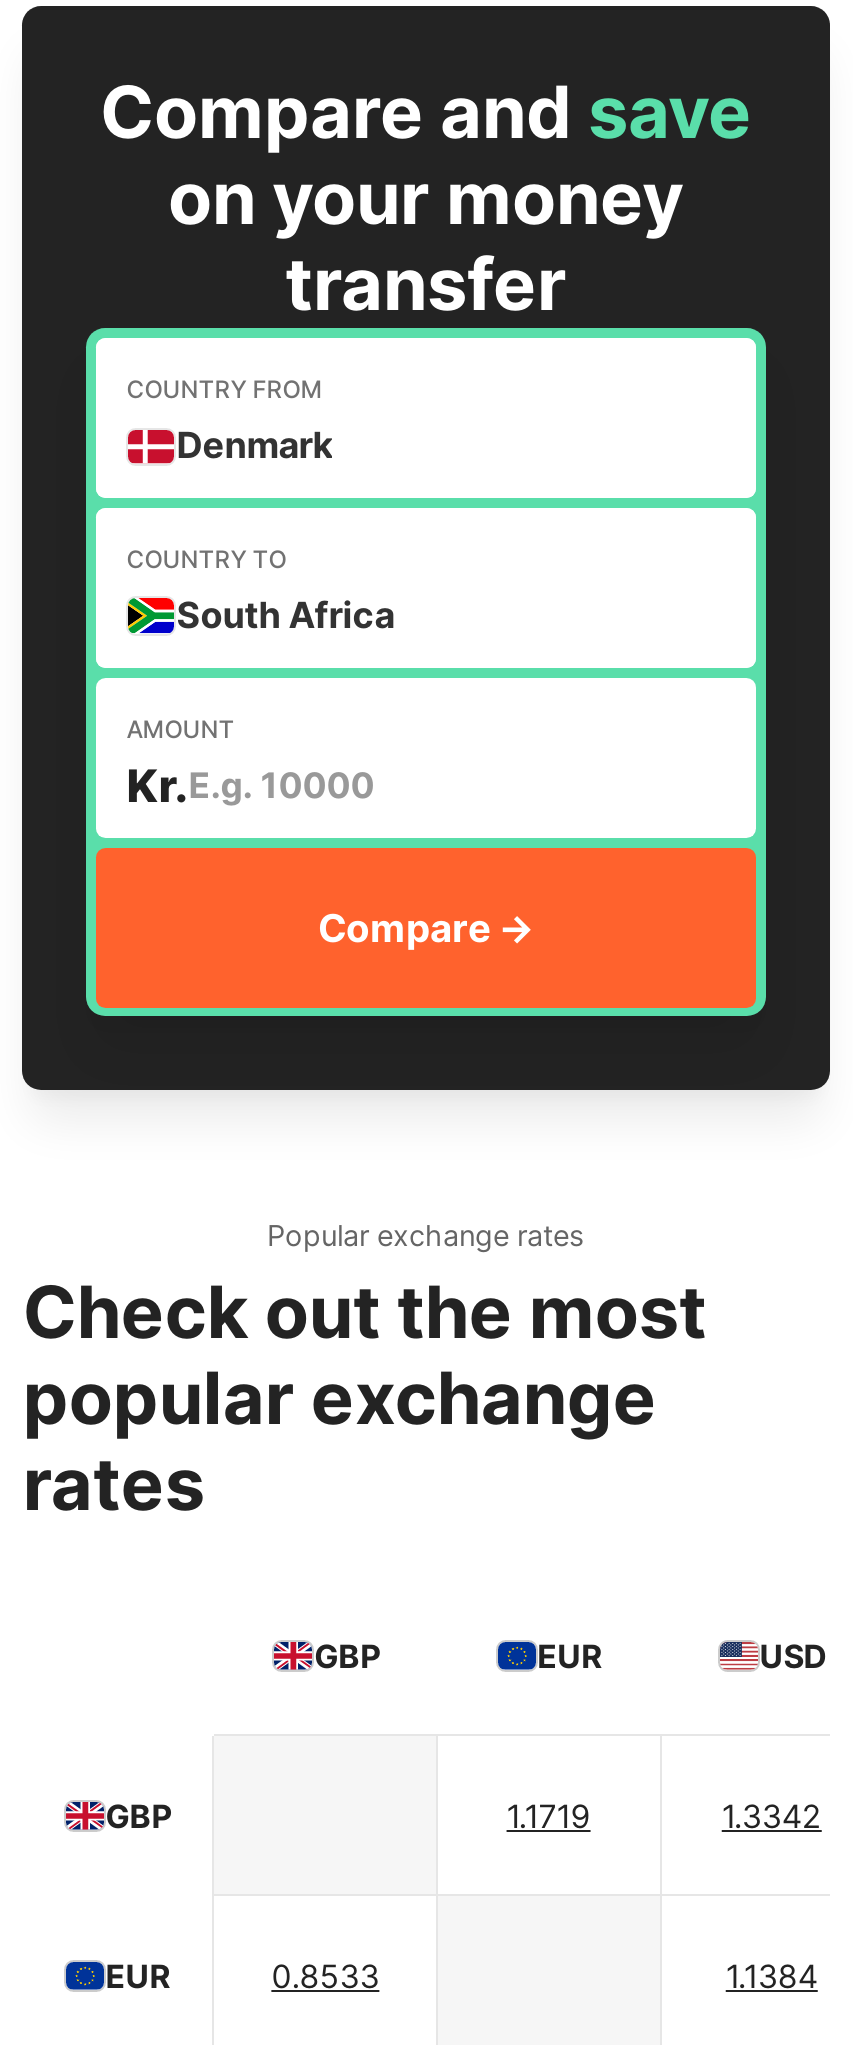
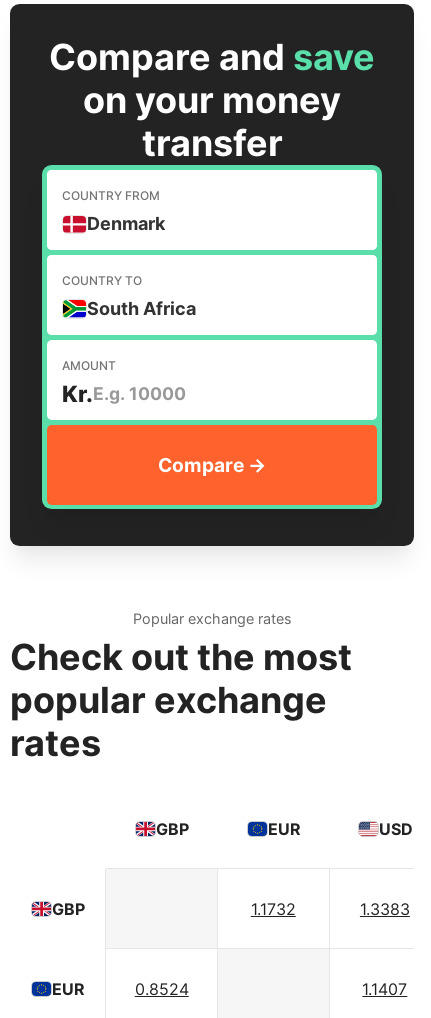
[507,1795,591,1835] 1.1719 -> [251,899,296,919] 1.1732
[722,1795,822,1835] 1.3342 -> [360,899,410,919] 1.3383
[271,1955,379,1995] 0.8533 -> [135,979,189,999] 0.8524
[726,1955,818,1995] 1.1384 -> [362,979,407,999] 1.1407

